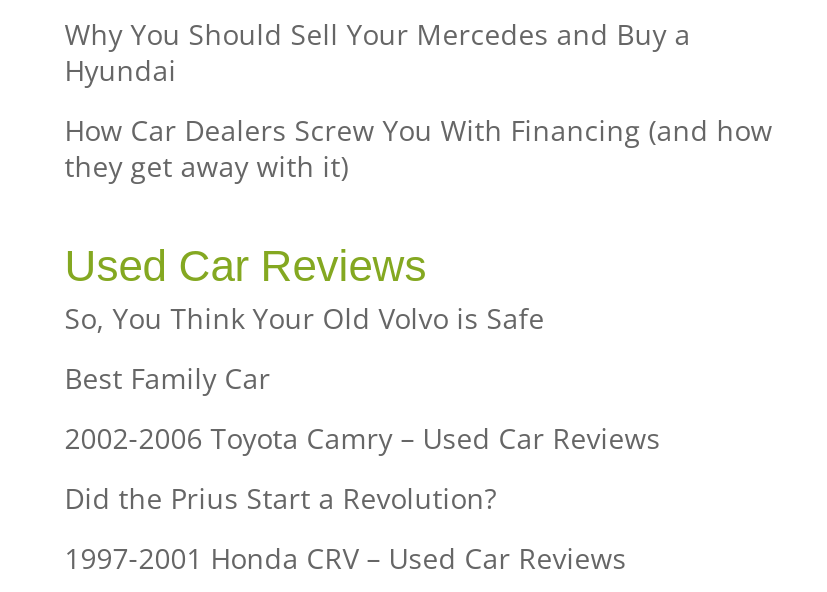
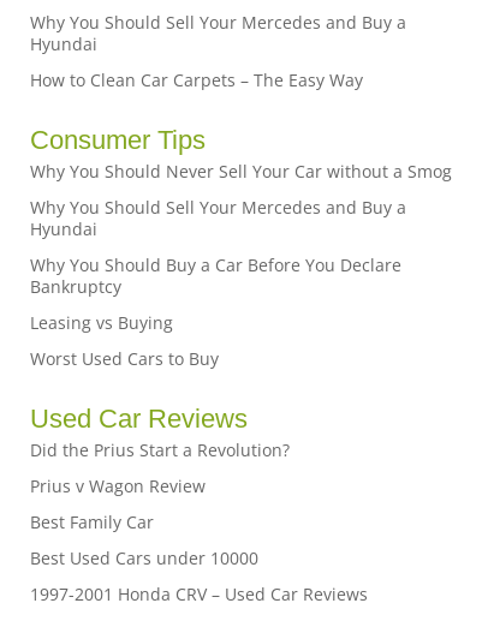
[65,110,773,184] How Car Dealers Screw You With Financing (and how | they get away with it) -> [30,68,452,369] How to Clean Car Carpets – The Easy Way | Consumer Tips | Why You Should Never Sell Your Car without a Smog | Why You Should Sell Your Mercedes and Buy a | Hyundai | Why You Should Buy a Car Before You Declare | Bankruptcy | Leasing vs Buying | Worst Used Cars to Buy
[65,298,661,456] So, You Think Your Old Volvo is Safe | 2002-2006 Toyota Camry – Used Car Reviews -> none
moved [65,358,271,396] -> [30,510,154,533]: Best Family Car
none -> [30,474,258,569] Prius v Wagon Review | Best Used Cars under 10000

